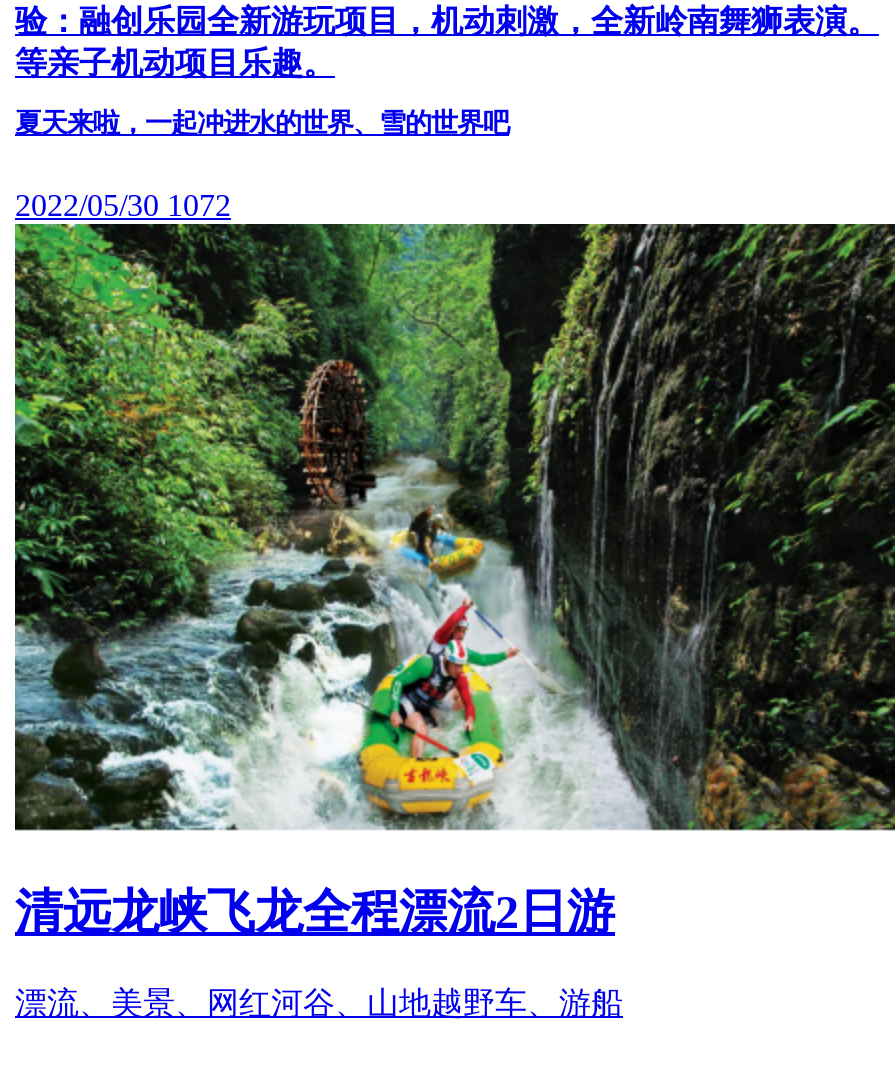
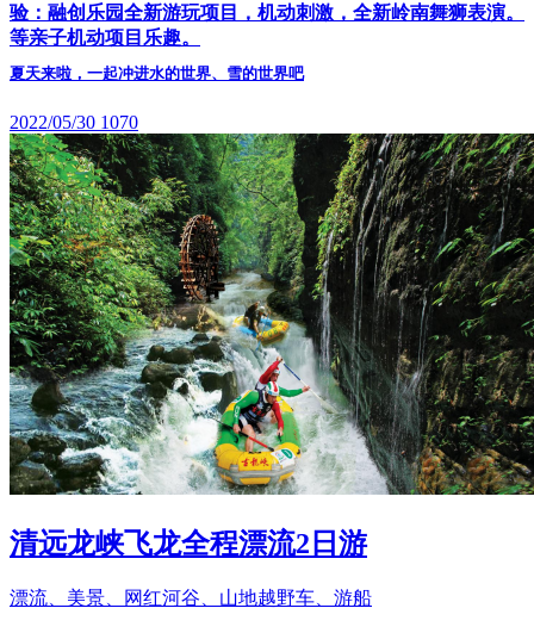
[15,187,231,221] 2022/05/30 1072 -> [10,111,138,132] 2022/05/30 1070

